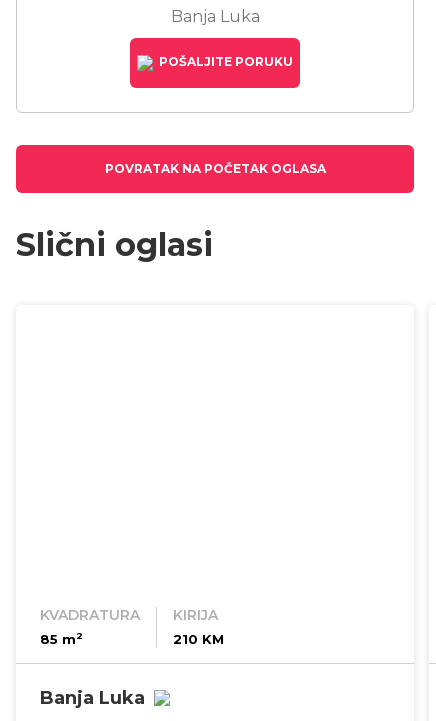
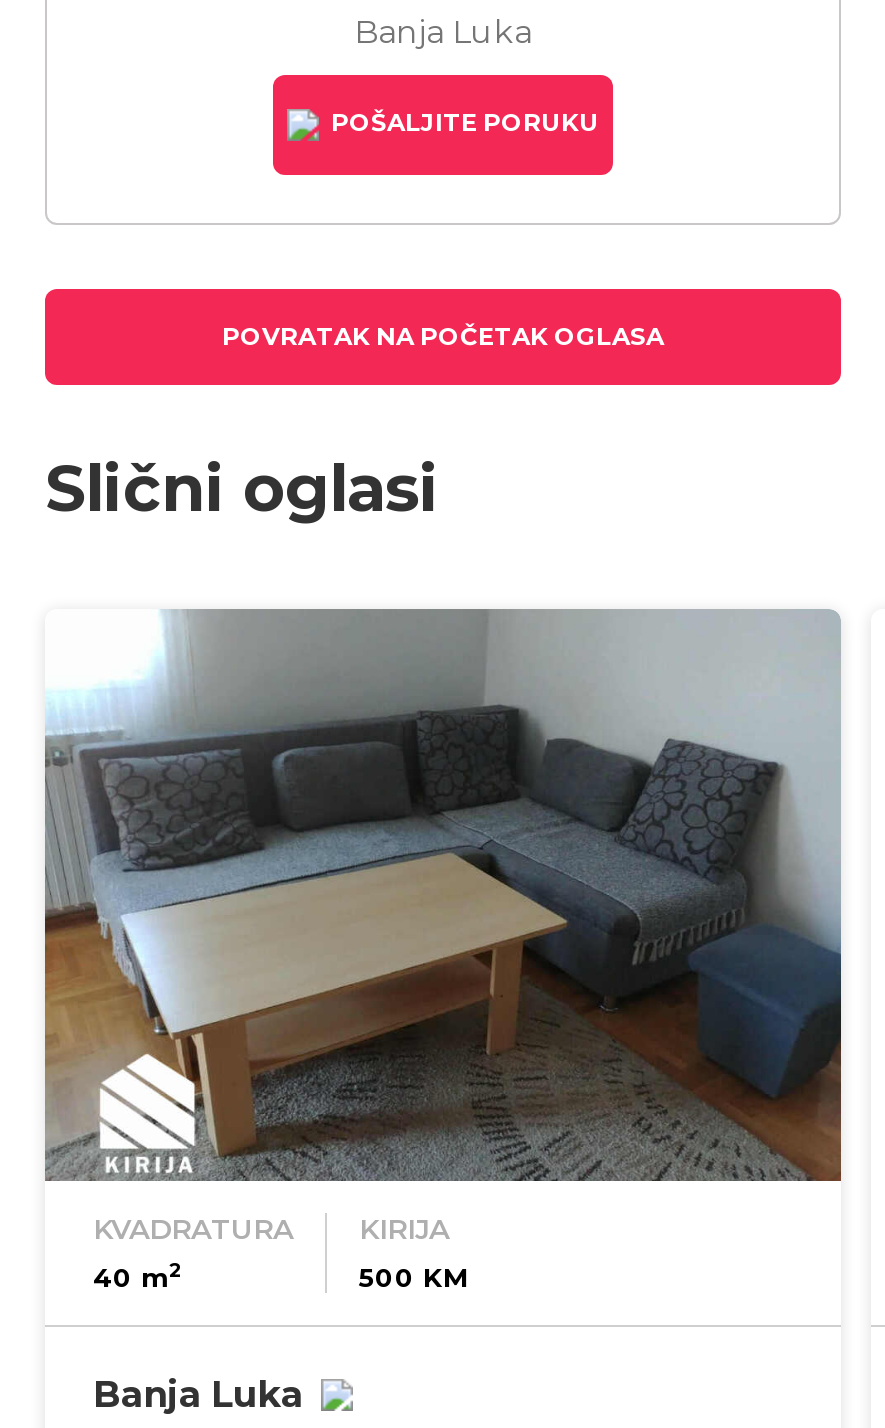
none -> [43,607,843,1183] [image]
[40,630,83,647] 85 m2 -> [93,1259,183,1293] 40 m2
[173,631,224,647] 210 KM -> [359,1261,467,1293] 500 KM

